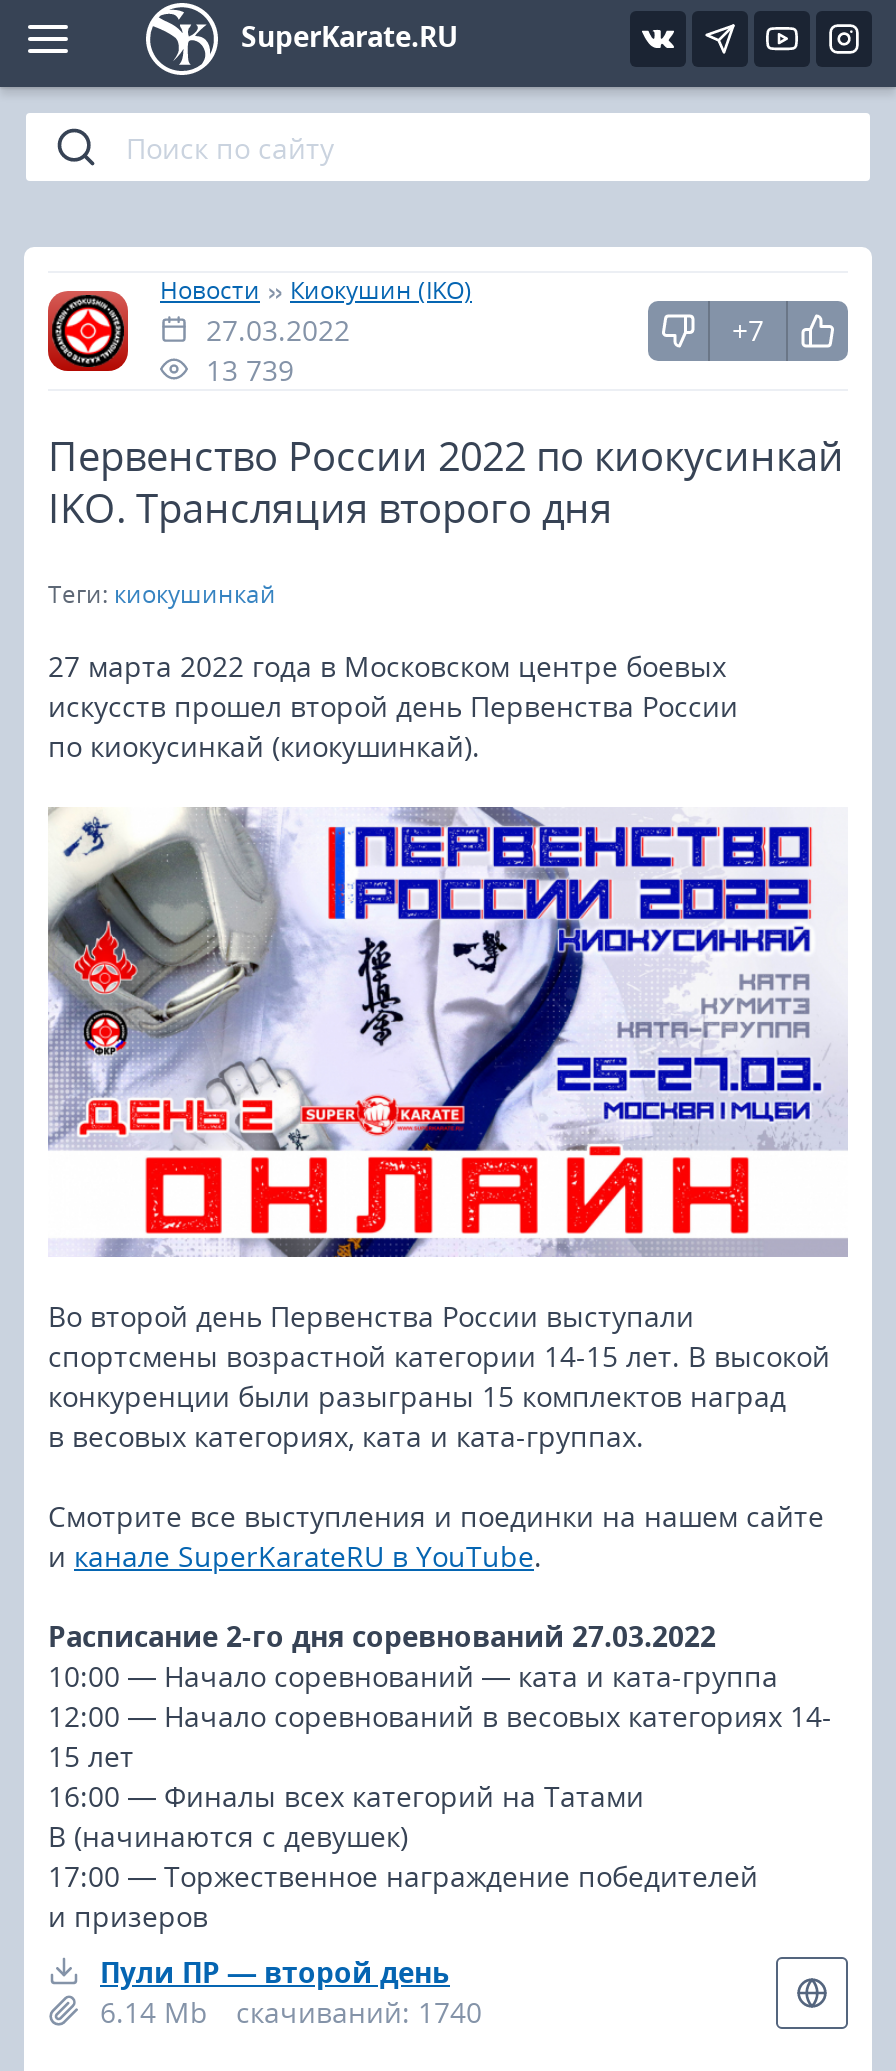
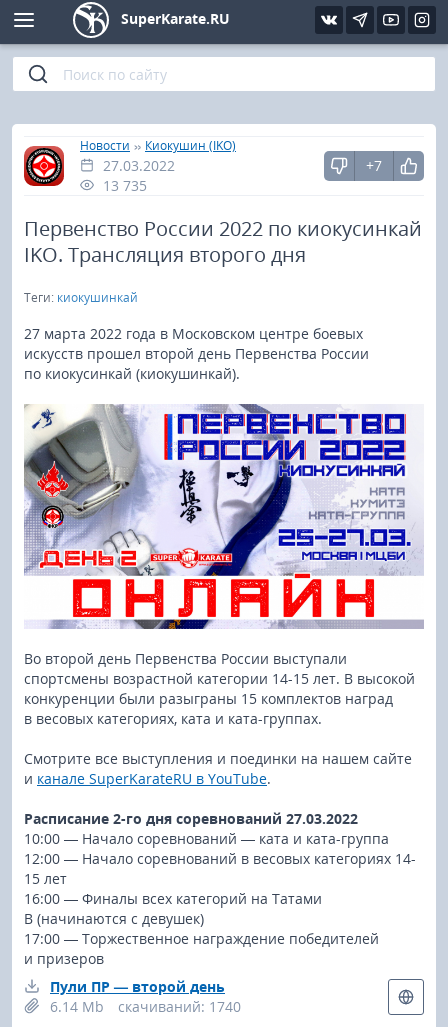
[198,351,294,389] 13 739 -> [99,176,147,195] 13 735

